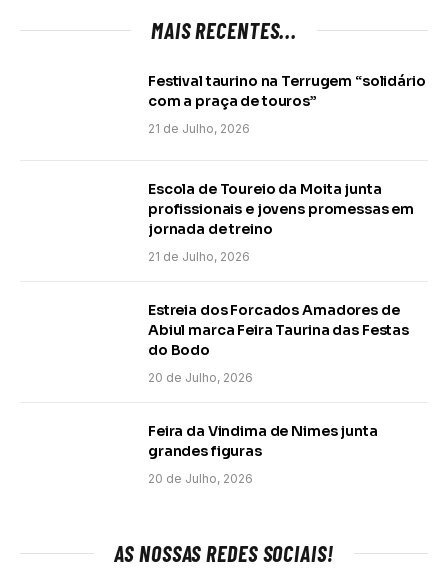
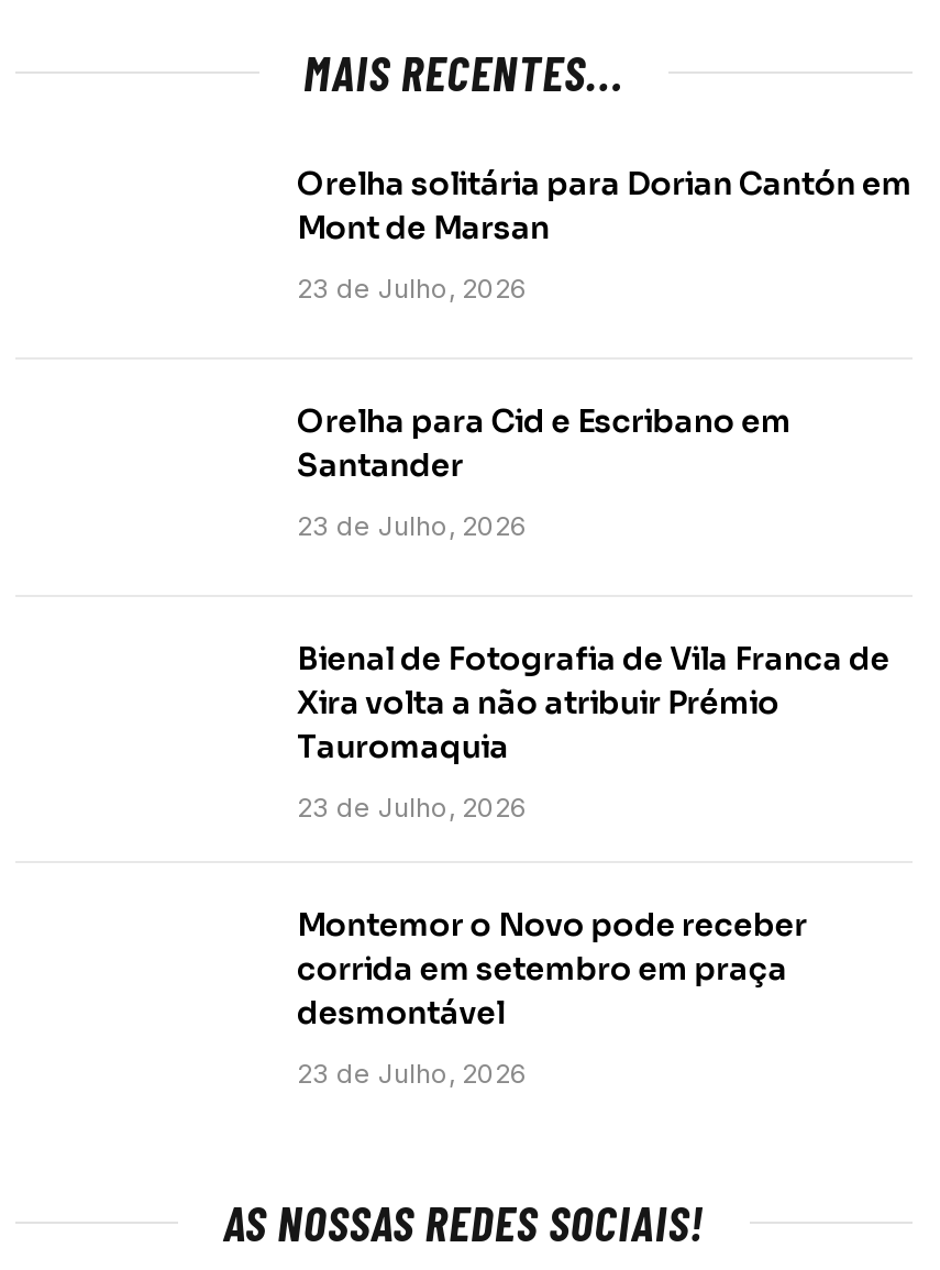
[148,72,425,110] Festival taurino na Terrugem “solidário | com a praça de touros” -> [297,164,912,247] Orelha solitária para Dorian Cantón em | Mont de Marsan
[148,121,250,136] 21 de Julho, 2026 -> [297,271,528,304] 23 de Julho, 2026
[148,180,414,238] Escola de Toureio da Moita junta | profissionais e jovens promessas em | jornada de treino -> [297,401,791,485] Orelha para Cid e Escribano em | Santander
[148,249,250,264] 21 de Julho, 2026 -> [297,509,528,542] 23 de Julho, 2026
[148,301,409,359] Estreia dos Forcados Amadores de | Abiul marca Feira Taurina das Festas | do Bodo -> [297,639,890,766] Bienal de Fotografia de Vila Franca de | Xira volta a não atribuir Prémio | Tauromaquia
[148,370,253,385] 20 de Julho, 2026 -> [297,790,528,823] 23 de Julho, 2026
[148,422,378,460] Feira da Vindima de Nimes junta | grandes figuras -> [297,905,807,1032] Montemor o Novo pode receber | corrida em setembro em praça | desmontável
[148,471,253,486] 20 de Julho, 2026 -> [297,1056,528,1089] 23 de Julho, 2026

